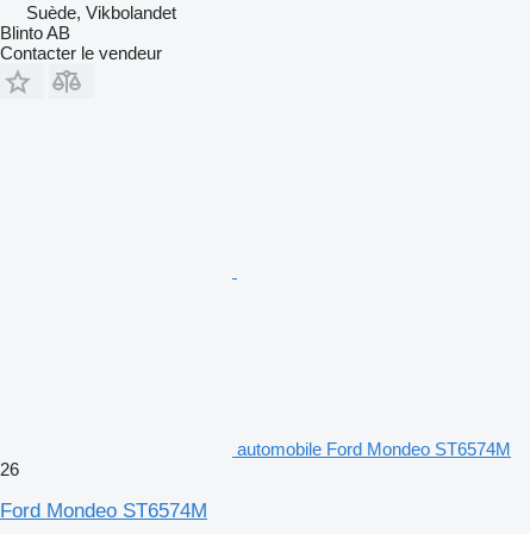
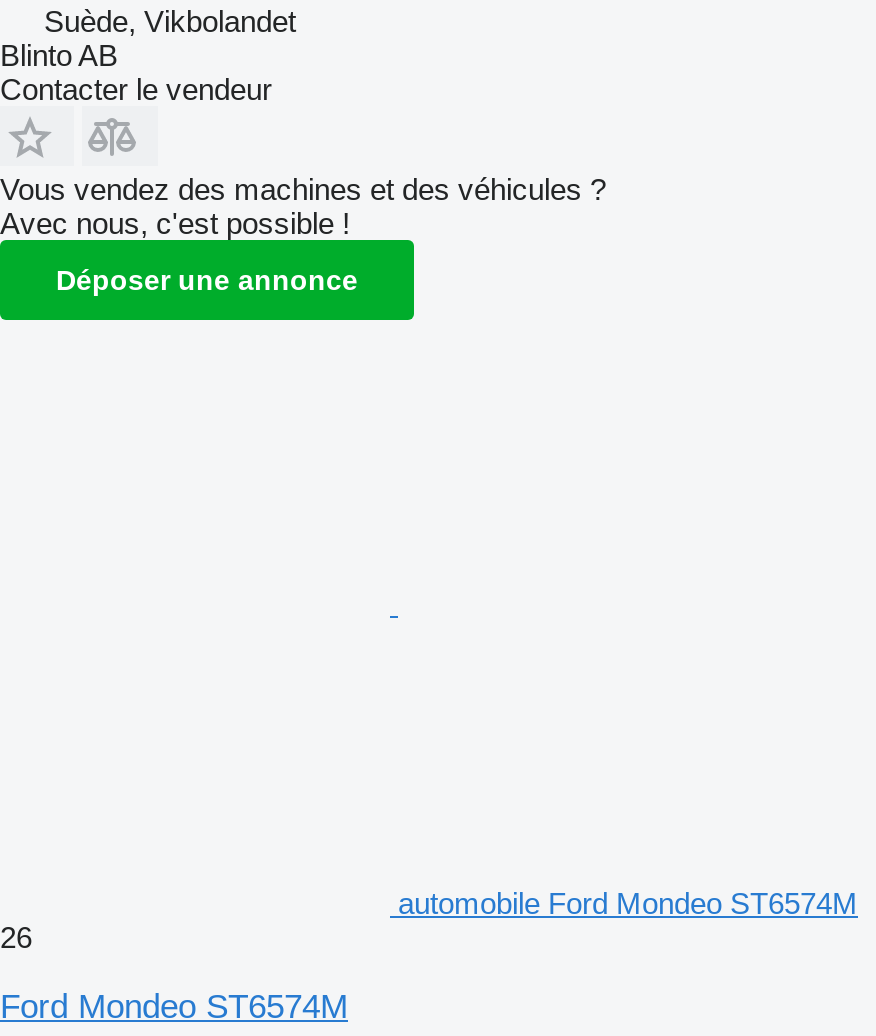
none -> [0,172,606,296] Vous vendez des machines et des véhicules ? | Avec nous, c'est possible ! | Déposer une annonce

